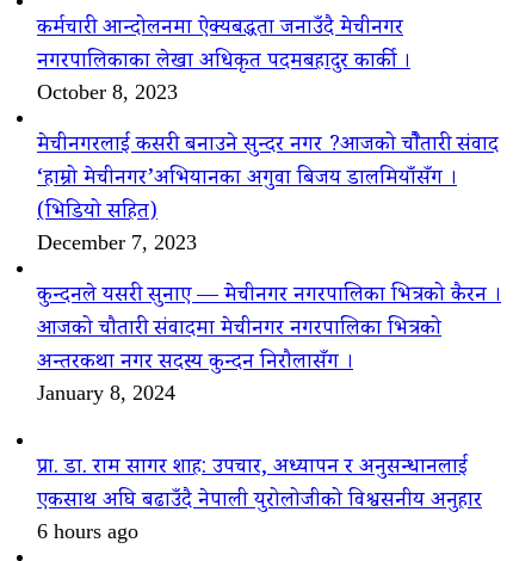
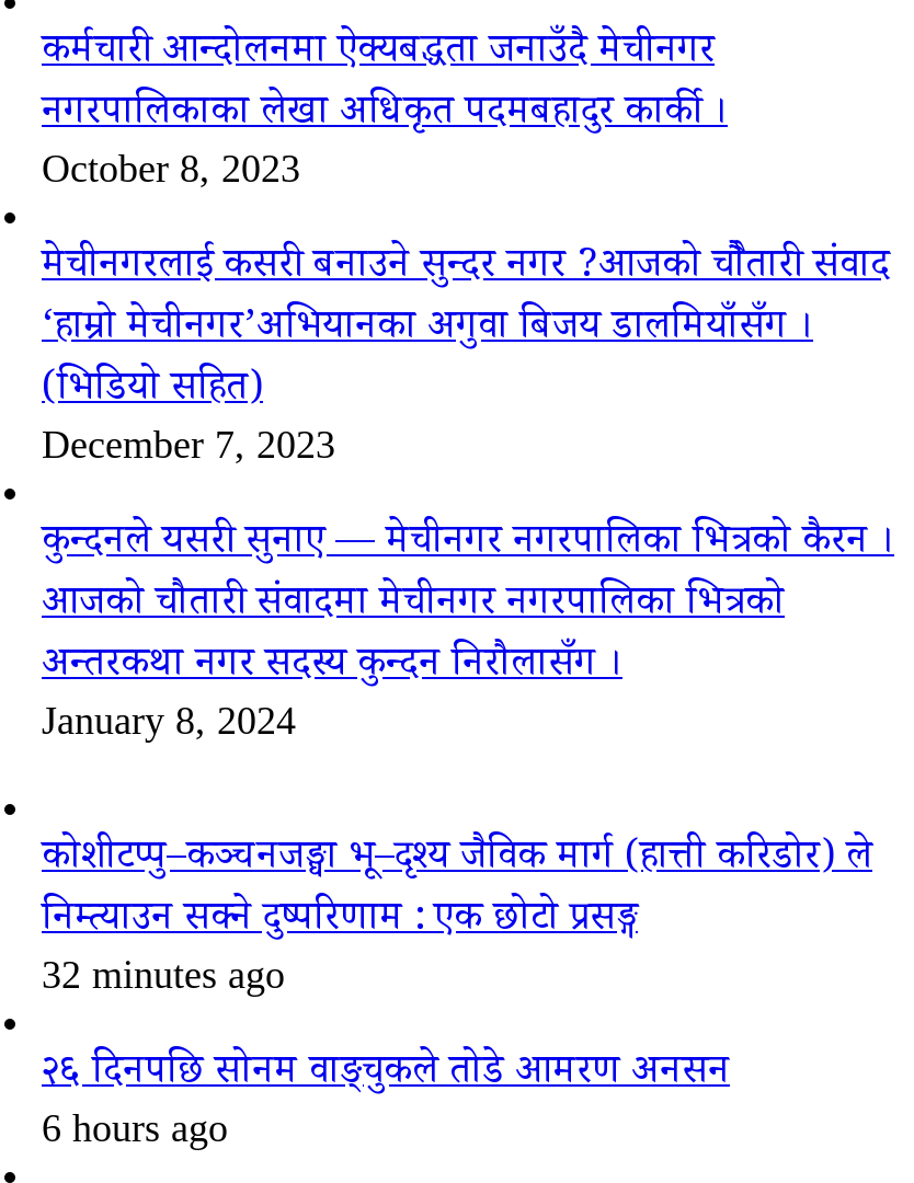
[37,452,482,519] प्रा. डा. राम सागर शाह: उपचार, अध्यापन र अनुसन्धानलाई | एकसाथ अघि बढाउँदै नेपाली युरोलोजीको विश्वसनीय अनुहार -> [42,830,872,1106] कोशीटप्पु–कञ्चनजङ्घा भू–दृश्य जैविक मार्ग (हात्ती करिडोर) ले | निम्त्याउन सक्ने दुष्परिणाम : एक छोटो प्रसङ्ग | 32 minutes ago | २६ दिनपछि सोनम वाङ्चुकले तोडे आमरण अनसन

